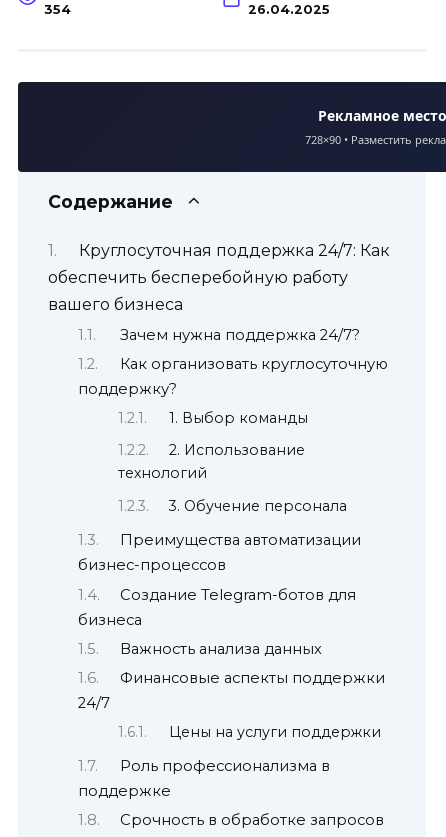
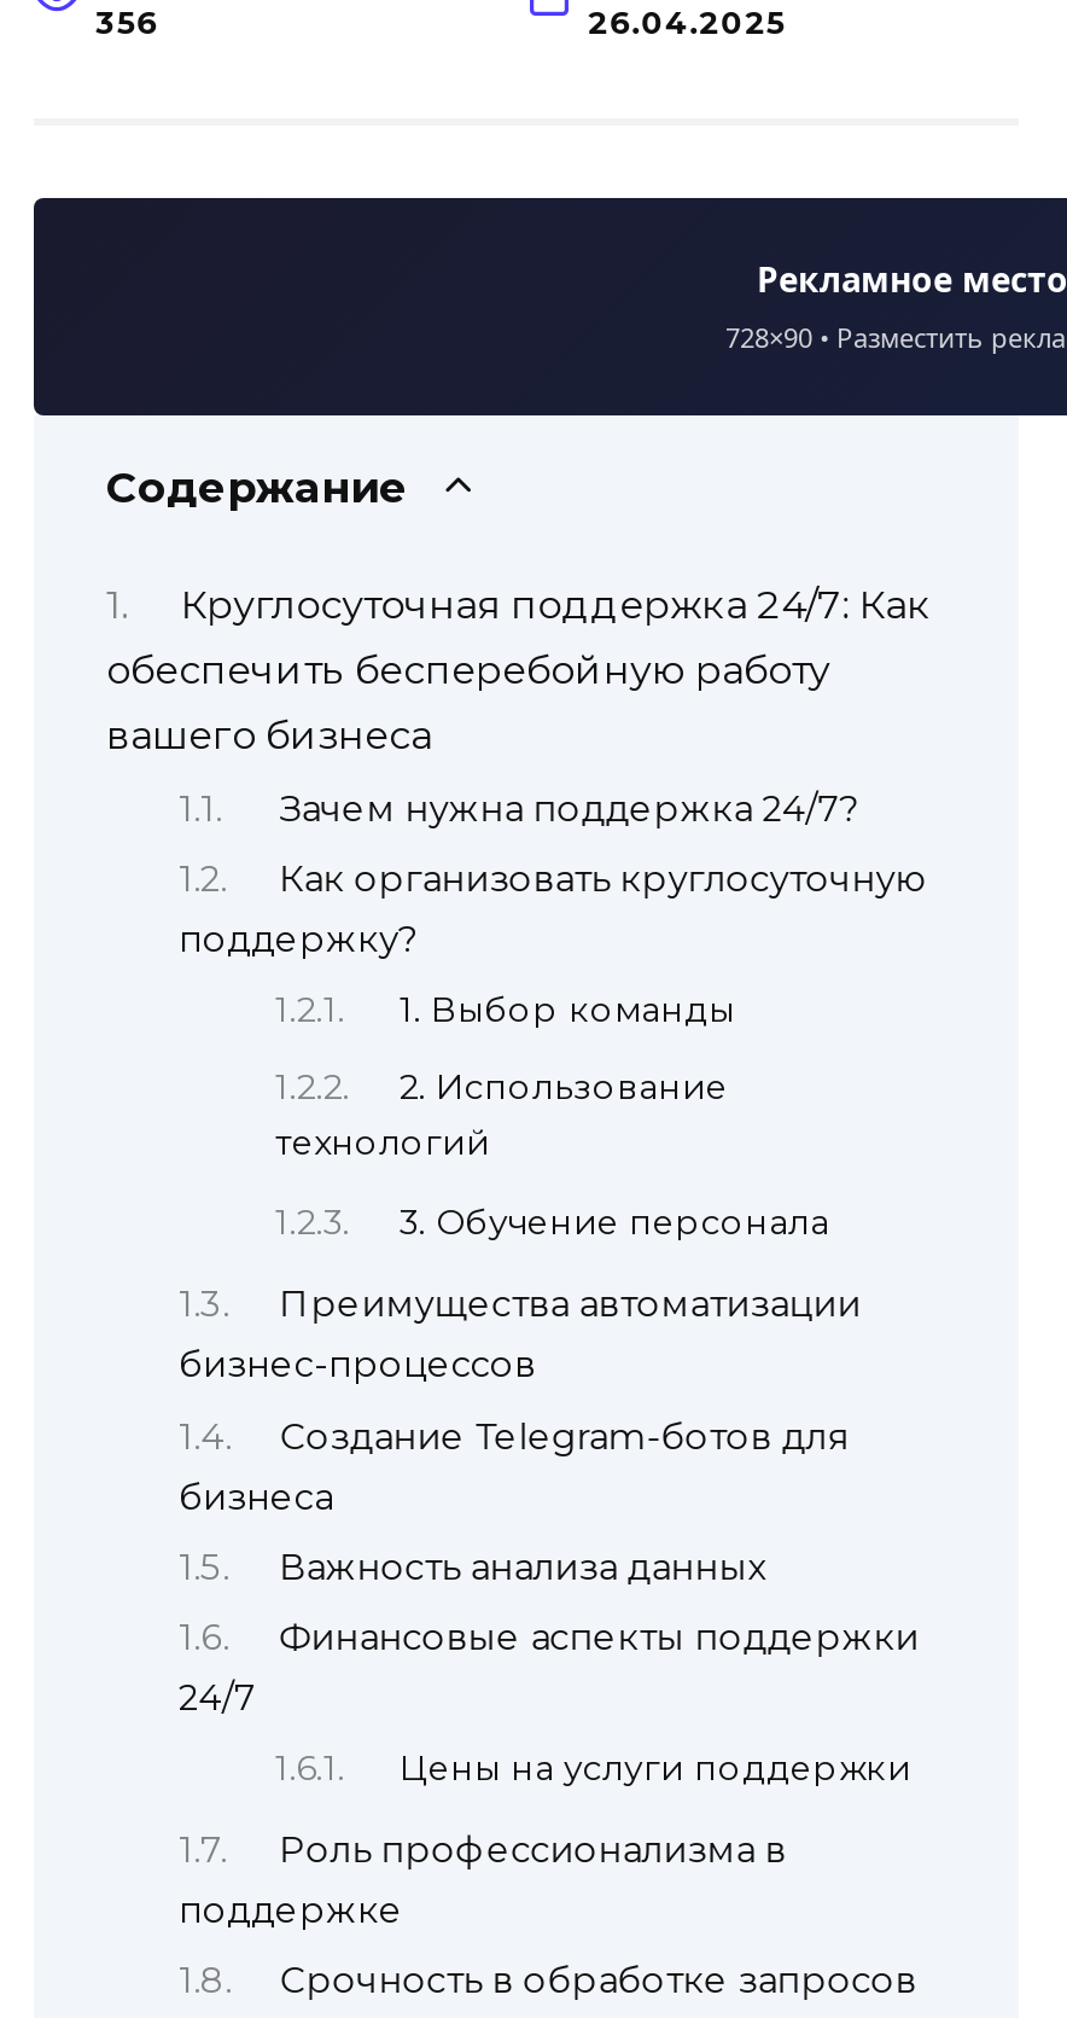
[44,2,71,17] 354 -> [96,5,158,41] 356

